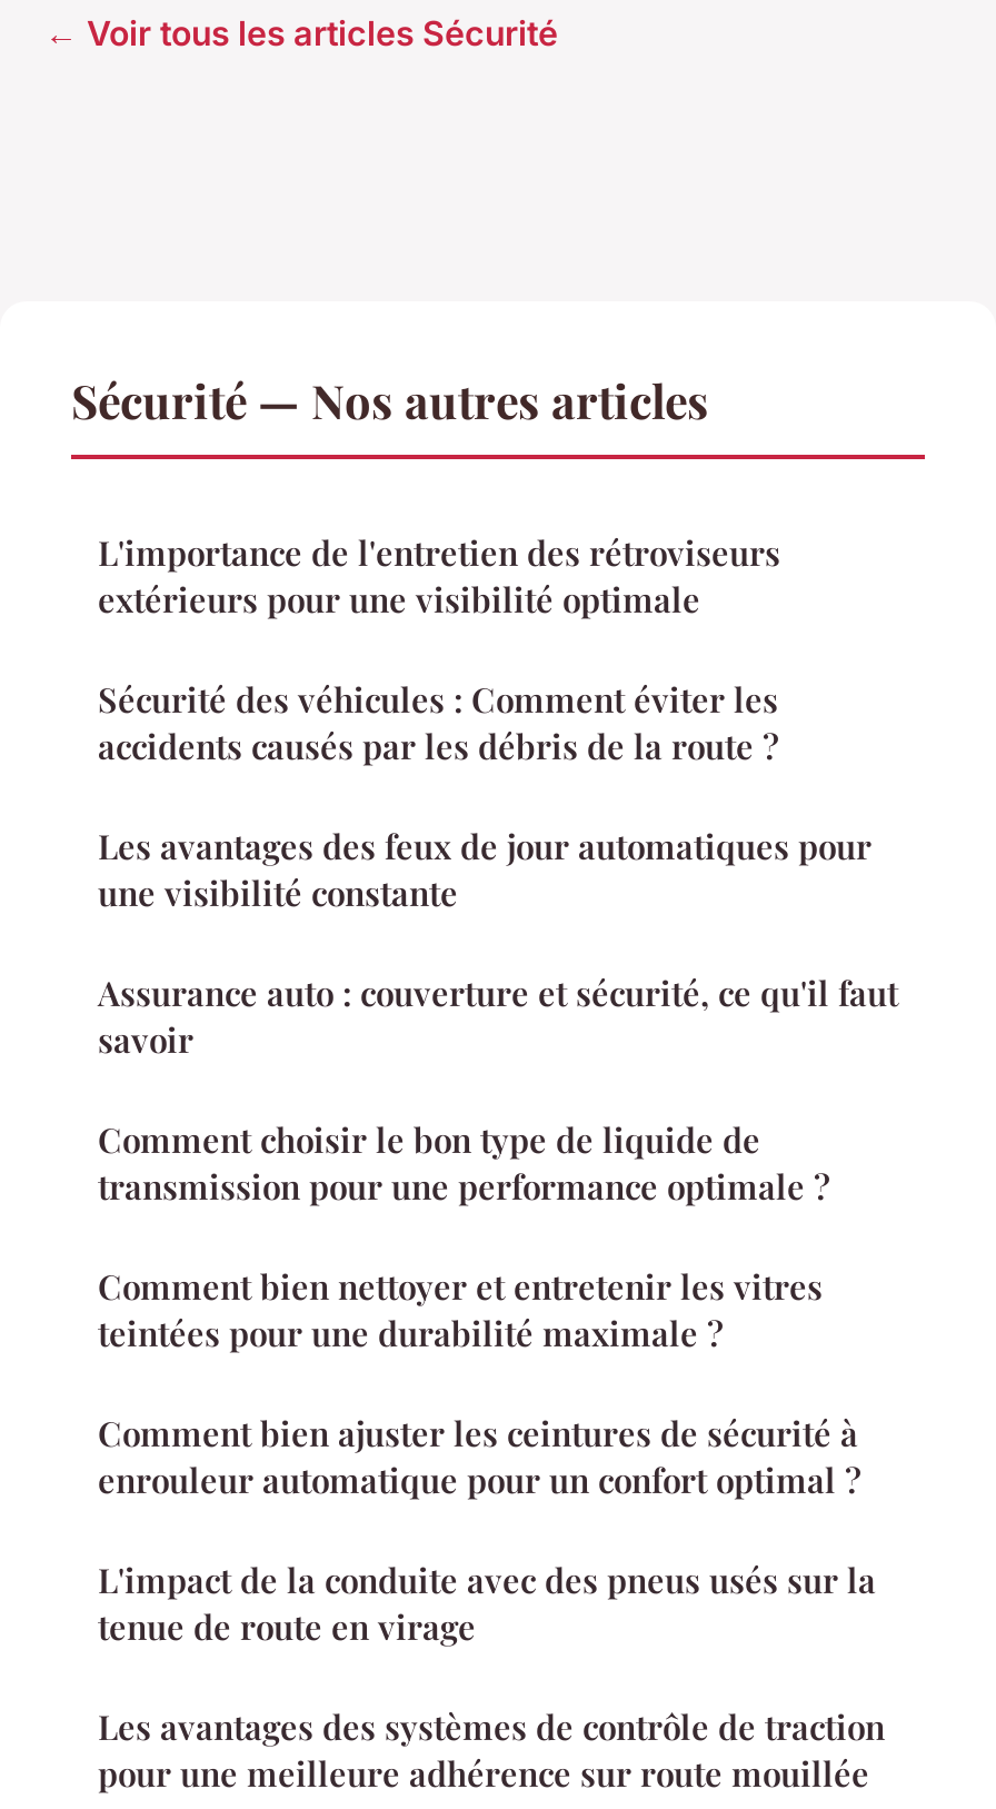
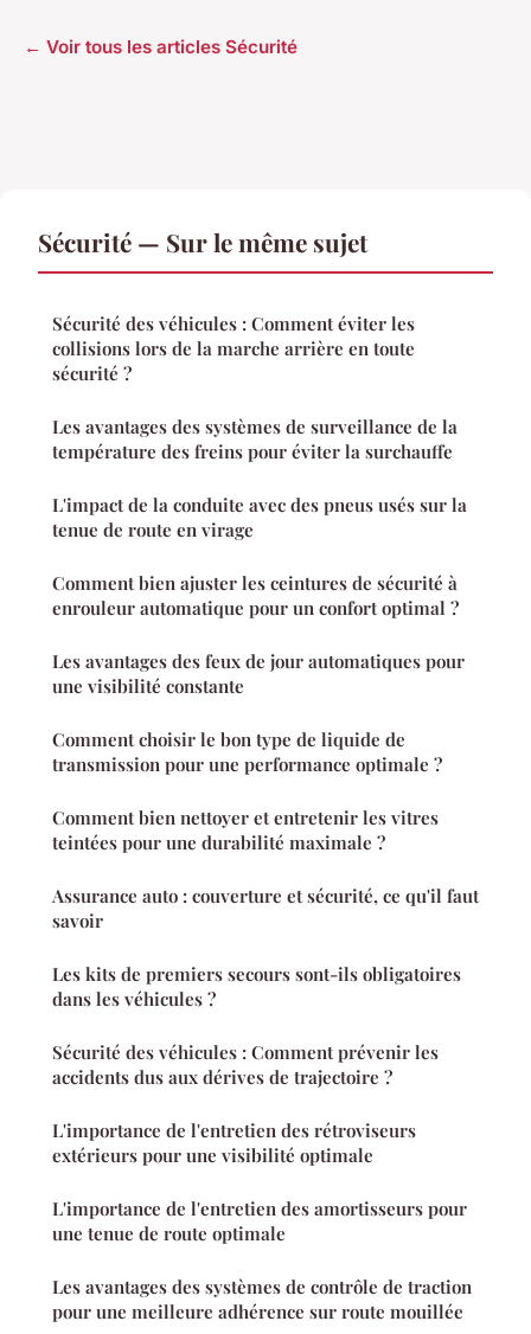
[71,368,709,430] Sécurité — Nos autres articles -> [38,225,367,258] Sécurité — Sur le même sujet
moved [98,530,780,622] -> [52,1118,416,1167]: L'importance de l'entretien des rétroviseurs | extérieurs pour une visibilité optimale
moved [98,677,778,722] -> [52,312,415,335]: Sécurité des véhicules : Comment éviter les
[98,724,778,768] accidents causés par les débris de la route ? -> [52,336,458,463] collisions lors de la marche arrière en toute | sécurité ? | Les avantages des systèmes de surveillance de la | température des freins pour éviter la surchauffe
moved [98,971,898,1062] -> [52,884,479,932]: Assurance auto : couverture et sécurité, ce qu'il faut | savoir
none -> [52,962,467,1245] Les kits de premiers secours sont-ils obligatoires | dans les véhicules ? | Sécurité des véhicules : Comment prévenir les | accidents dus aux dérives de trajectoire ? | L'importance de l'entretien des amortisseurs pour | une tenue de route optimale
moved [98,1411,876,1649] -> [52,493,467,620]: L'impact de la conduite avec des pneus usés sur la | tenue de route en virage | Comment bien ajuster les ceintures de sécurité à | enrouleur automatique pour un confort optimal ?

